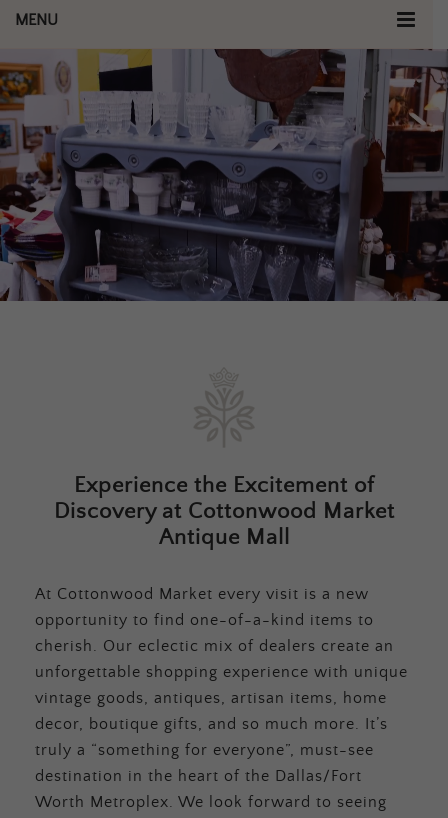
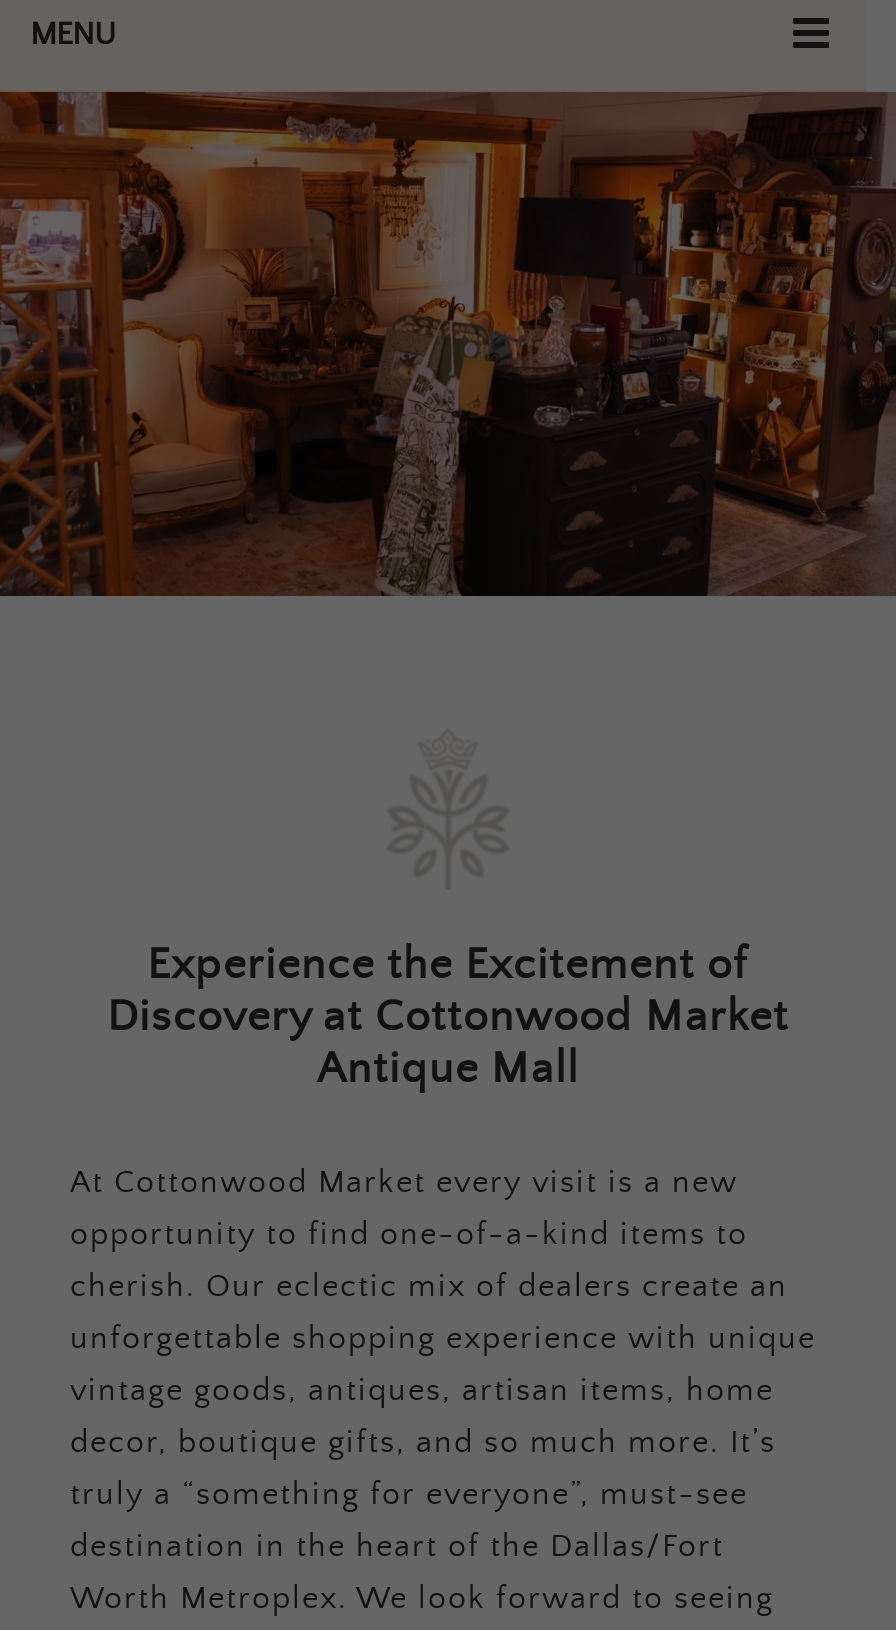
[3,48,445,302] [image] -> [6,90,890,598] [image]

